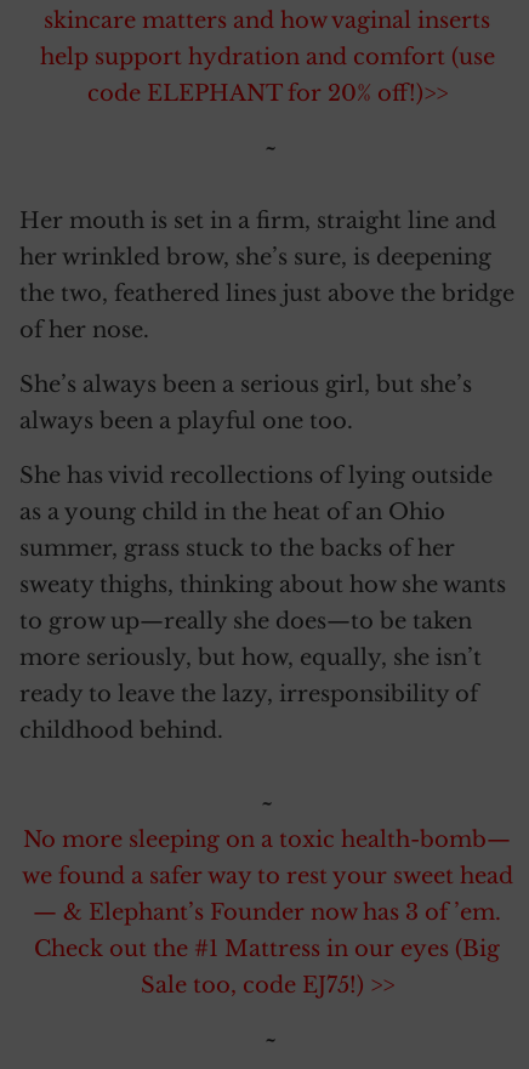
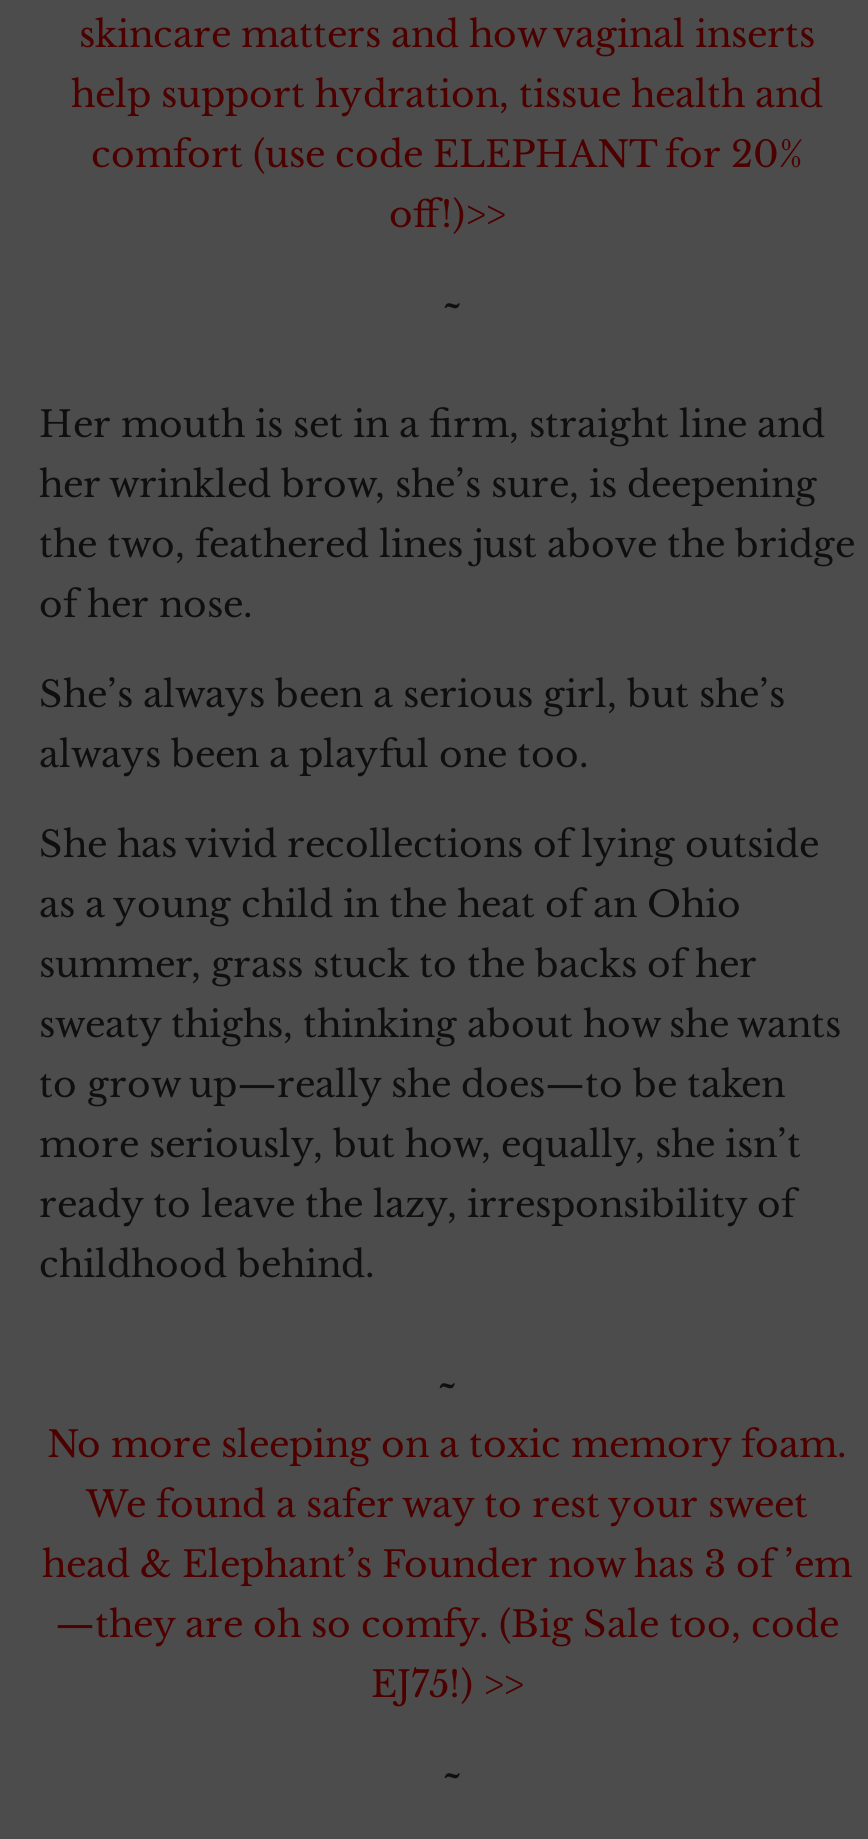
[39,44,494,107] help support hydration and comfort (use | code ELEPHANT for 20% off!)>> -> [71,72,823,236] help support hydration, tissue health and | comfort (use code ELEPHANT for 20% | off!)>>
[21,826,513,999] No more sleeping on a toxic health-bomb— | we found a safer way to rest your sweet head | — & Elephant’s Founder now has 3 of ’em. | Check out the #1 Mattress in our eyes (Big | Sale too, code EJ75!) >> -> [42,1422,852,1706] No more sleeping on a toxic memory foam. | We found a safer way to rest your sweet | head & Elephant’s Founder now has 3 of ’em | —they are oh so comfy. (Big Sale too, code | EJ75!) >>

